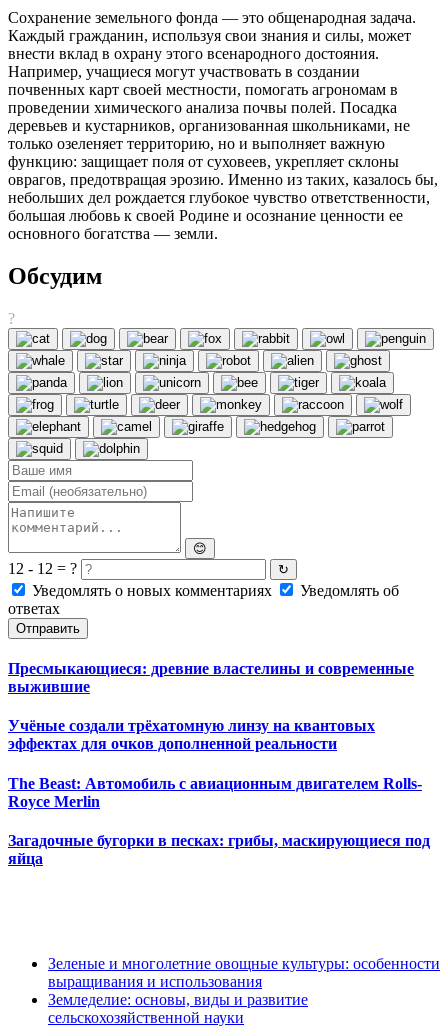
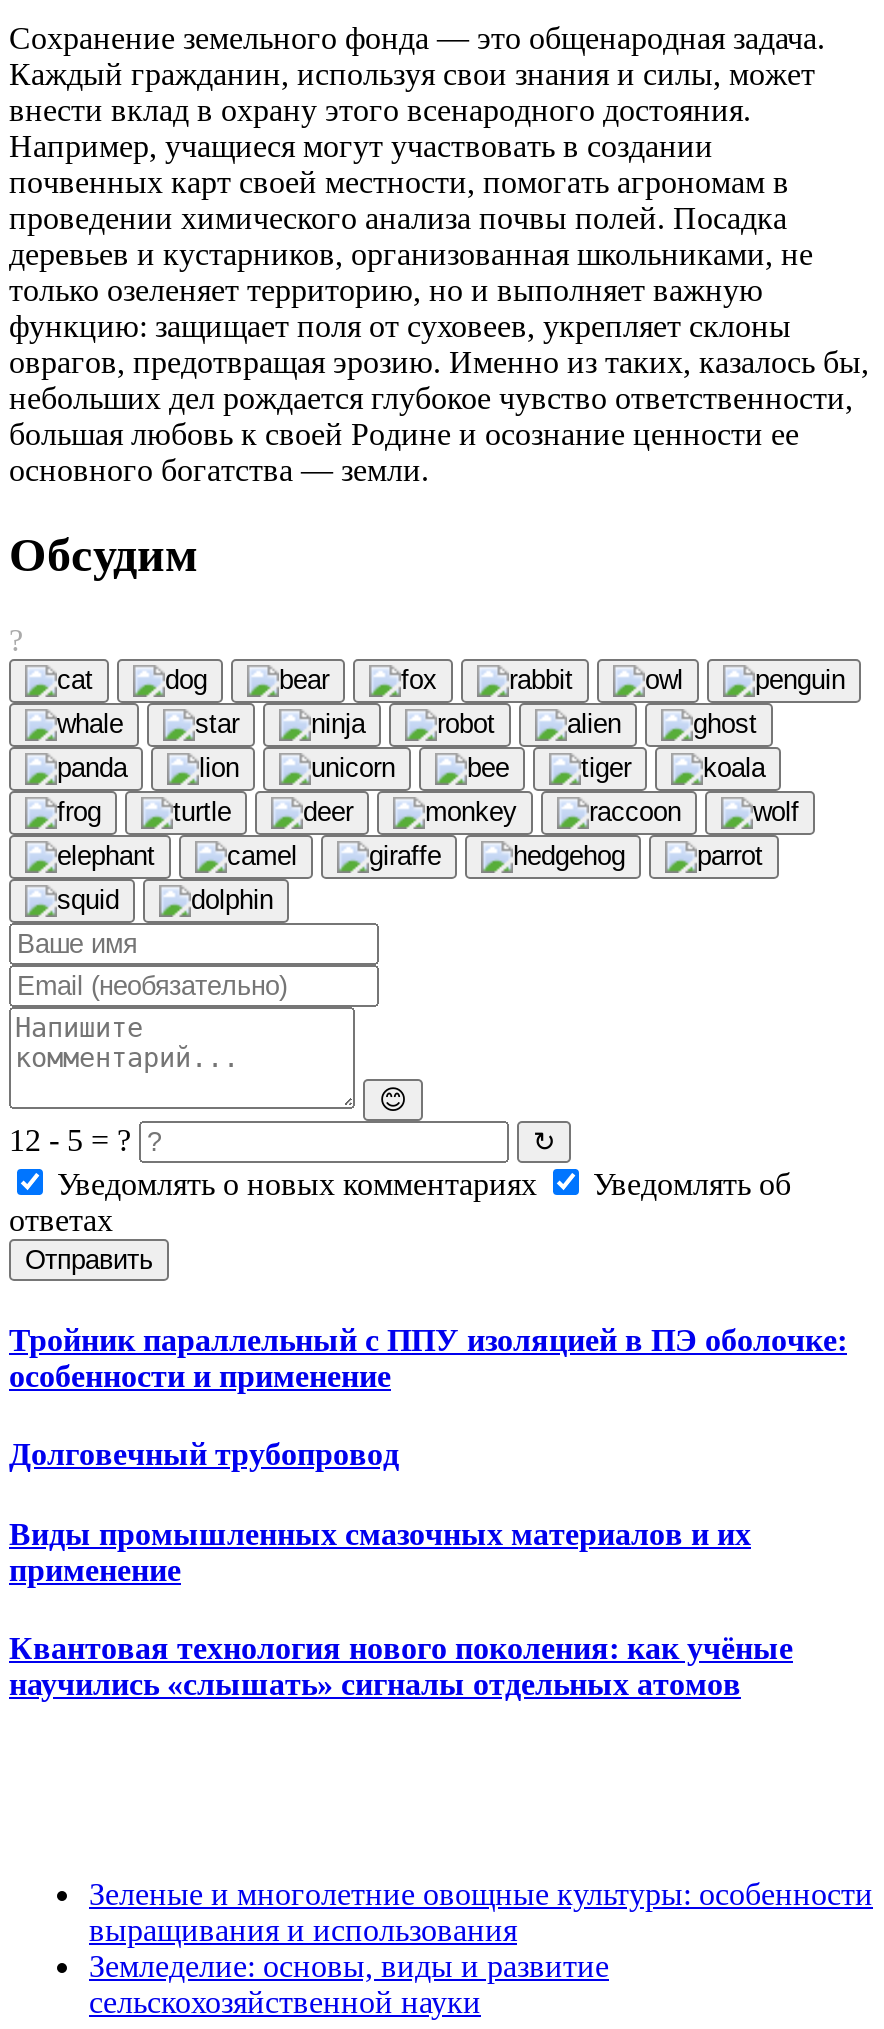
[8,560,77,577] 12 - 12 = ? -> [9,1123,131,1157] 12 - 5 = ?
[8,660,414,695] Пресмыкающиеся: древние властелины и современные | выжившие -> [9,1323,847,1393] Тройник параллельный с ППУ изоляцией в ПЭ оболочке: | особенности и применение
[8,717,375,752] Учёные создали трёхатомную линзу на квантовых | эффектах для очков дополненной реальности -> [9,1438,399,1472] Долговечный трубопровод
[8,775,422,810] The Beast: Автомобиль с авиационным двигателем Rolls- | Royce Merlin -> [9,1516,751,1586] Виды промышленных смазочных материалов и их | применение
[8,832,430,867] Загадочные бугорки в песках: грибы, маскирующиеся под | яйца -> [9,1631,793,1701] Квантовая технология нового поколения: как учёные | научились «слышать» сигналы отдельных атомов

